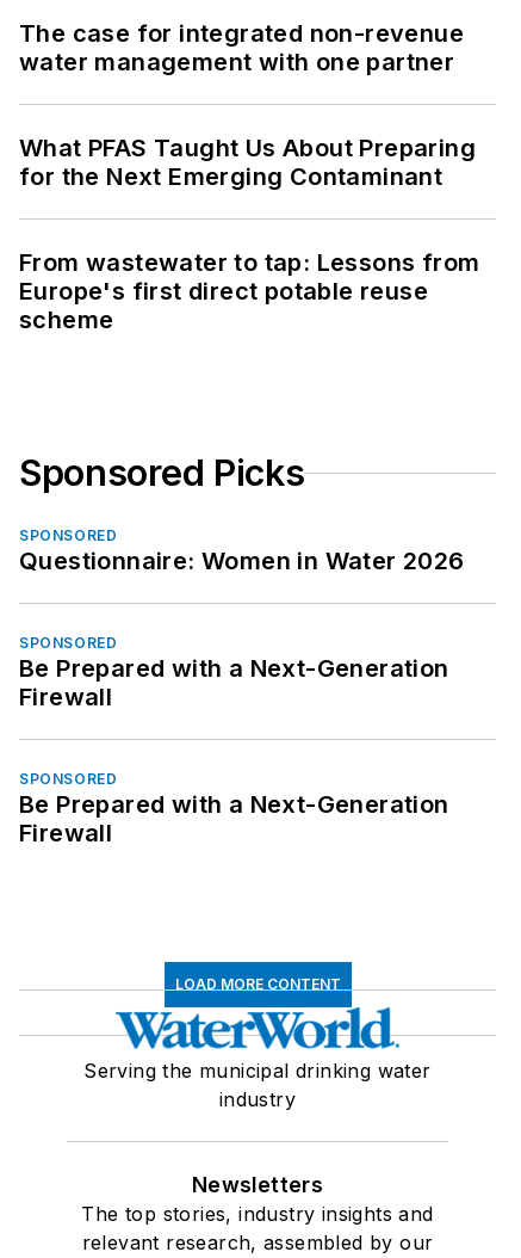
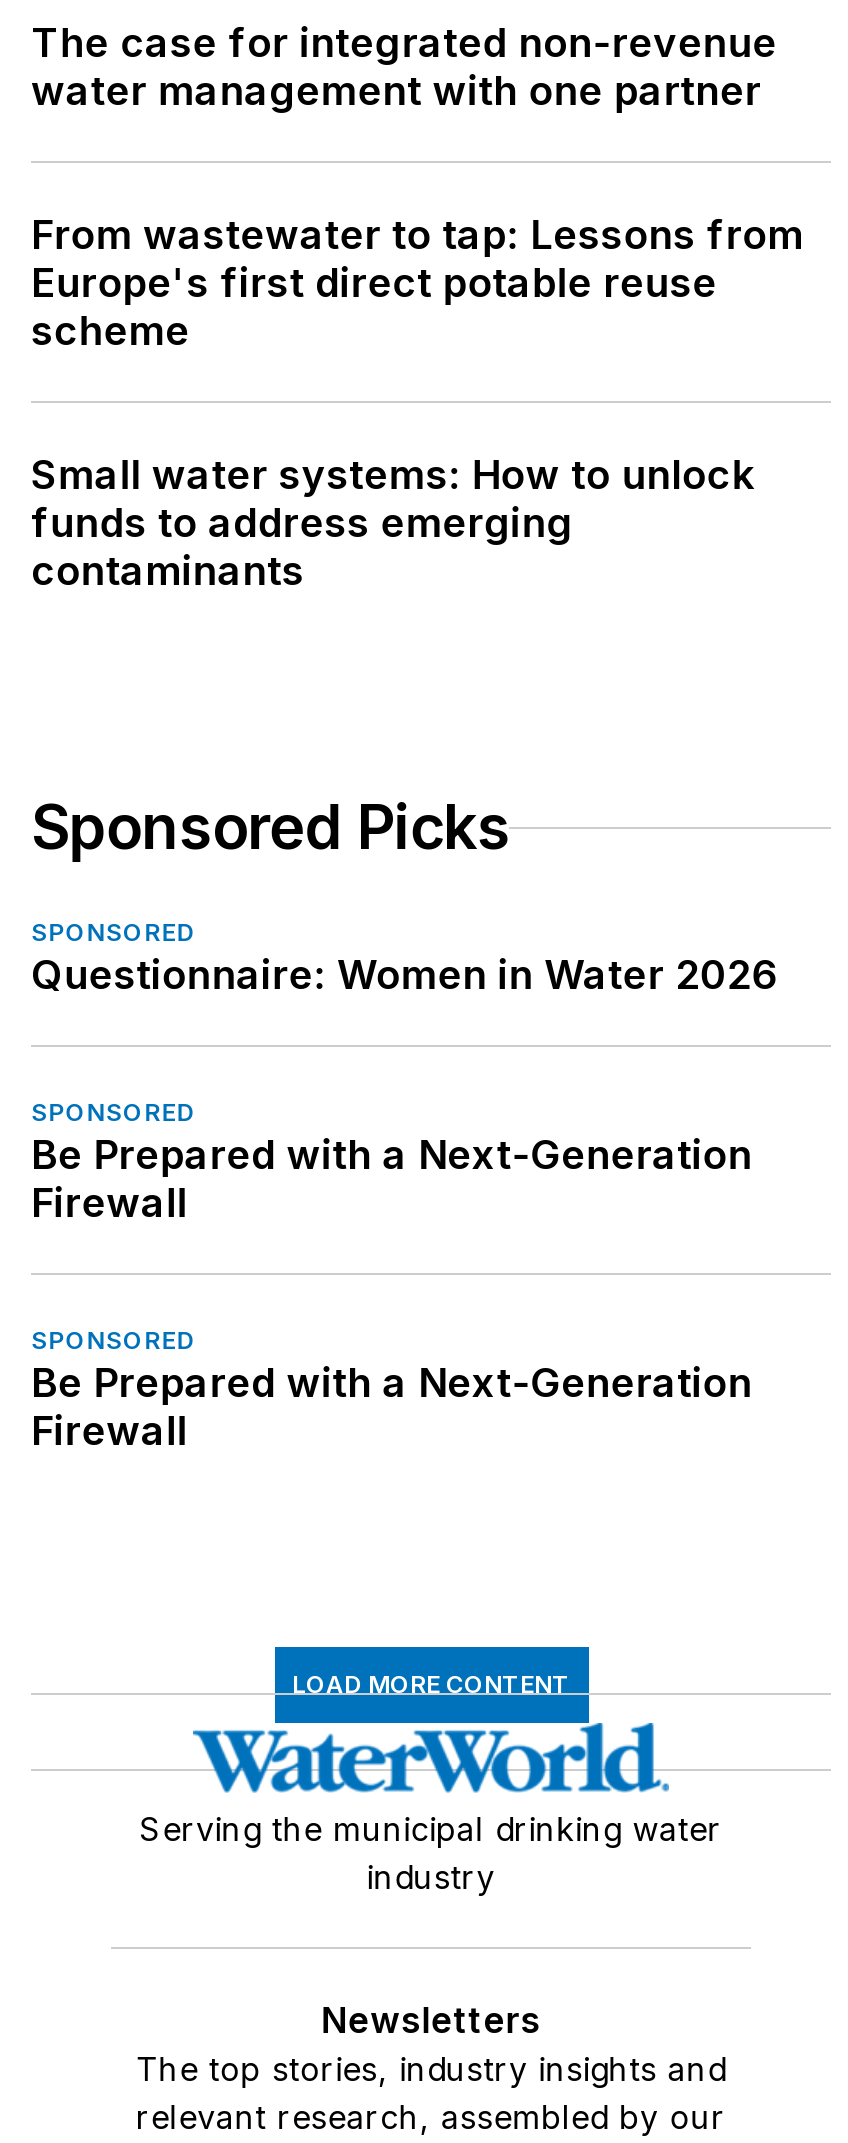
[19,134,476,191] What PFAS Taught Us About Preparing | for the Next Emerging Contaminant -> none
moved [19,249,480,335] -> [31,212,804,356]: From wastewater to tap: Lessons from | Europe's first direct potable reuse | scheme
none -> [31,452,754,596] Small water systems: How to unlock | funds to address emerging | contaminants

